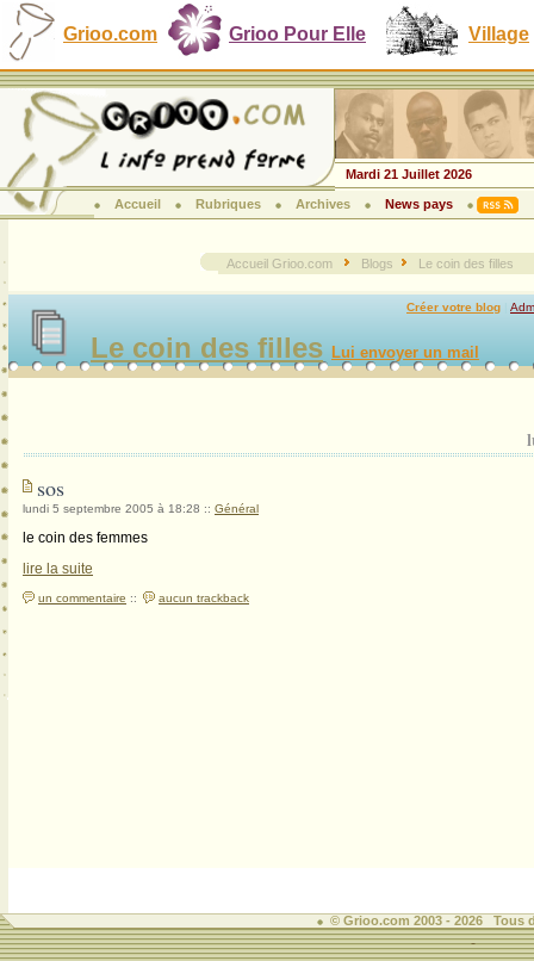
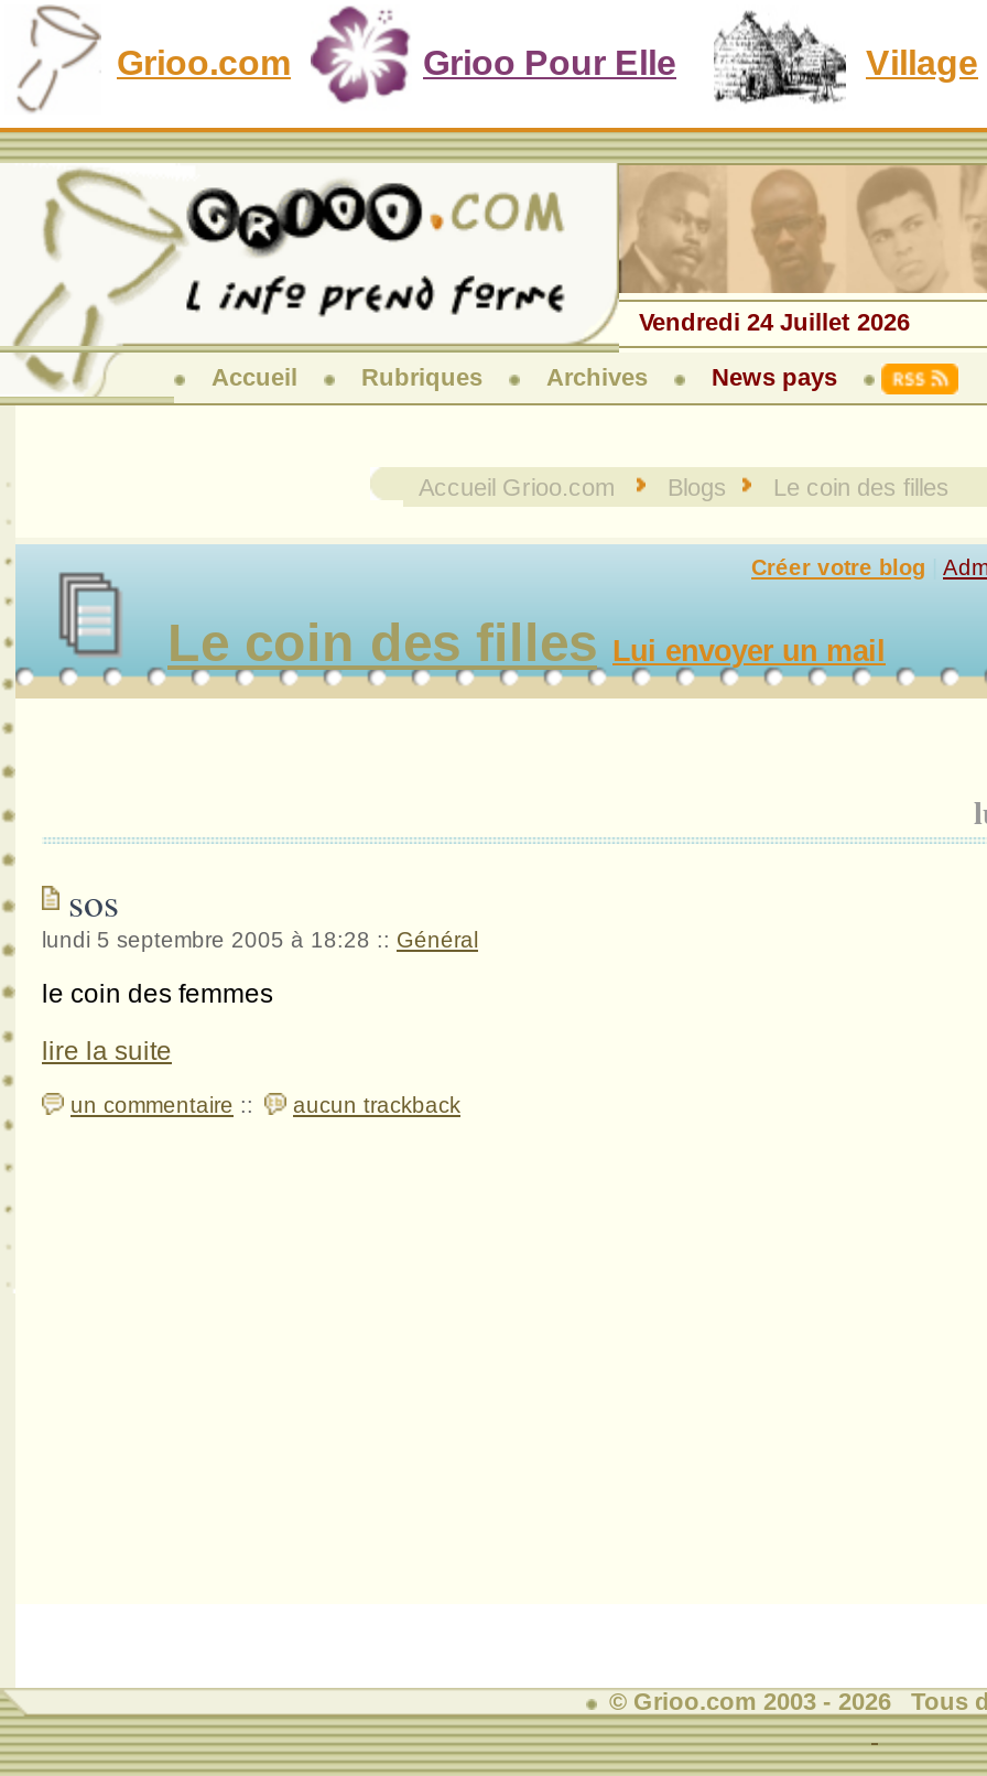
[346,167,472,181] Mardi 21 Juillet 2026 -> [639,308,910,335] Vendredi 24 Juillet 2026

